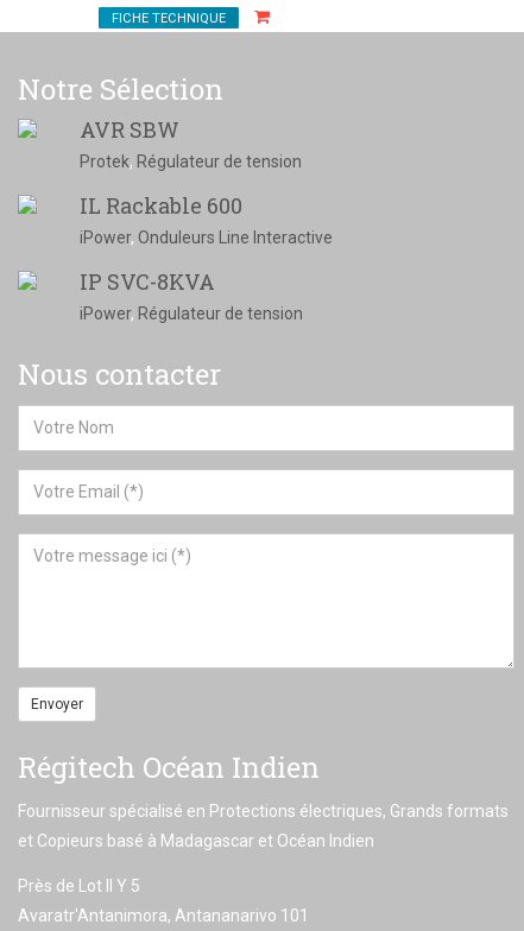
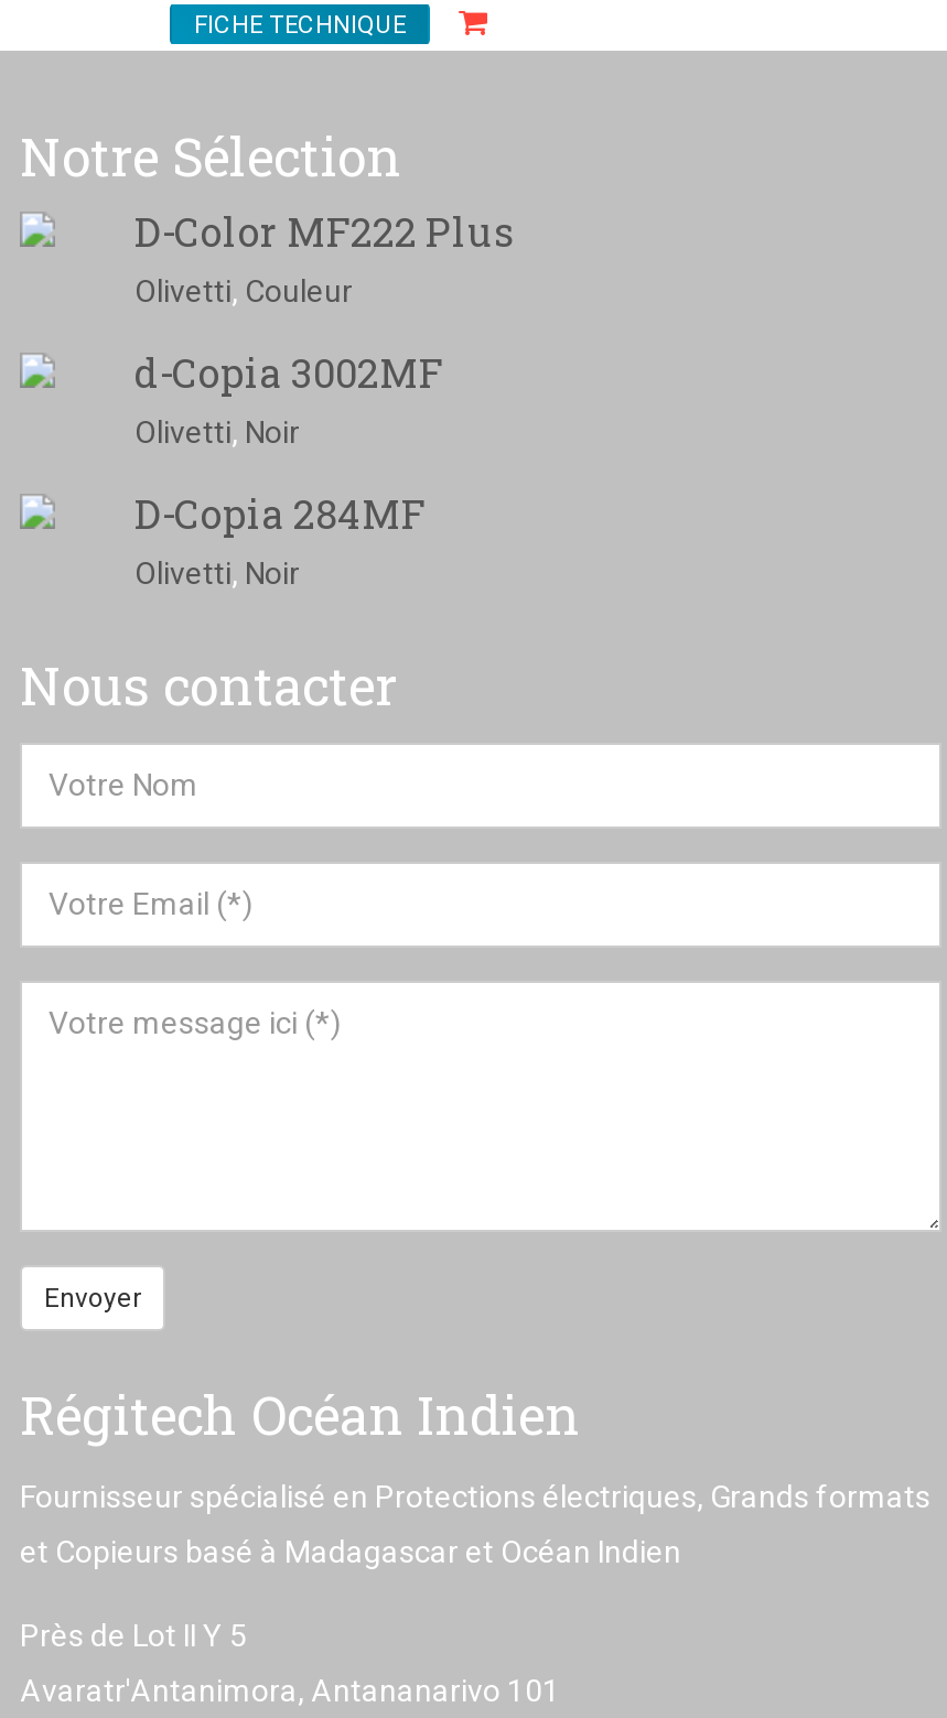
[80,115,302,171] AVR SBW | Protek, Régulateur de tension -> [134,205,514,309] D-Color MF222 Plus | Olivetti, Couleur
[80,191,333,247] IL Rackable 600 | iPower, Onduleurs Line Interactive -> [134,346,443,450] d-Copia 3002MF | Olivetti, Noir
[80,267,303,323] IP SVC-8KVA | iPower, Régulateur de tension -> [134,487,426,591] D-Copia 284MF | Olivetti, Noir

